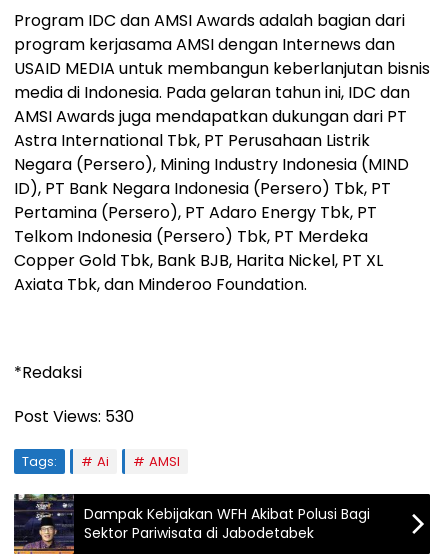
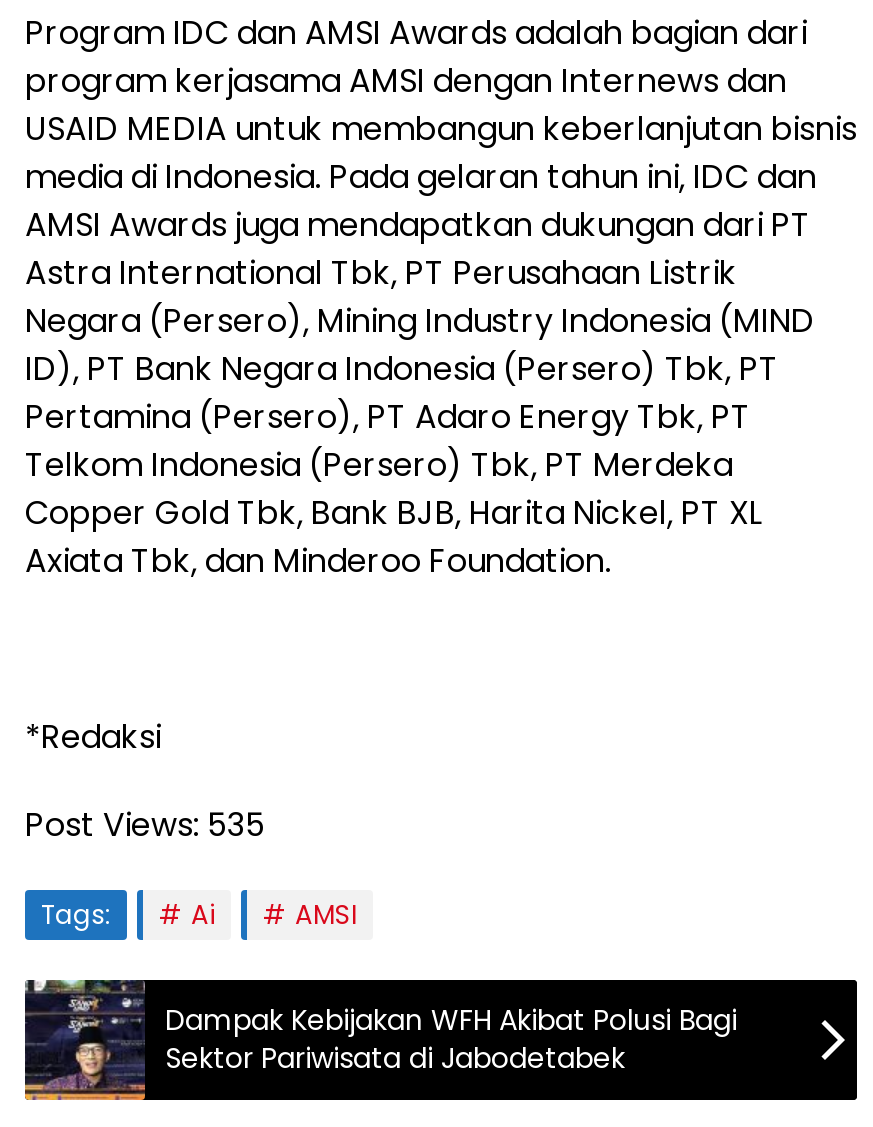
[14,405,134,428] Post Views: 530 -> [25,802,265,848] Post Views: 535

